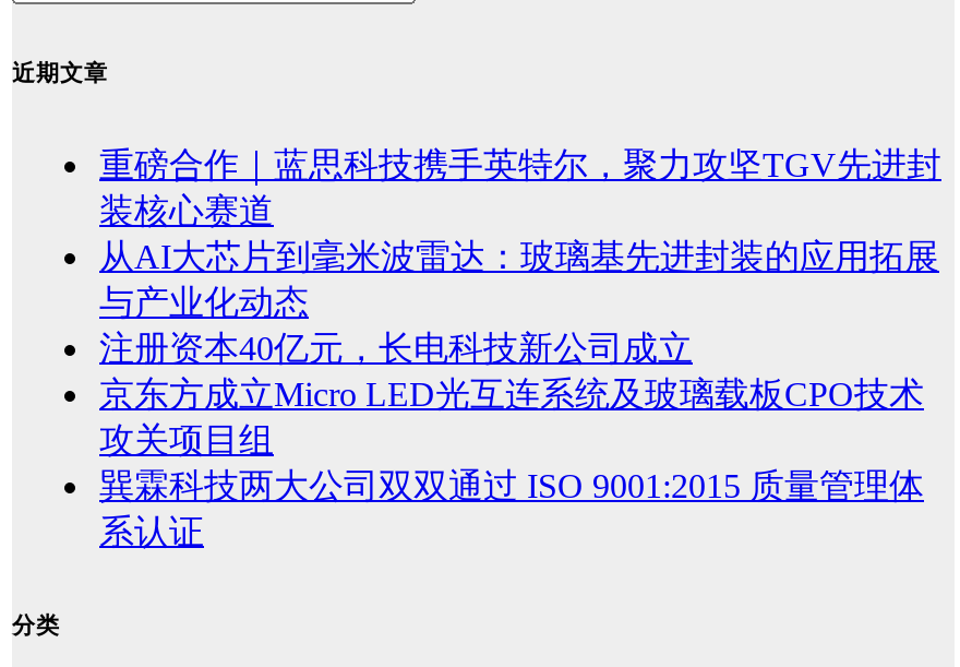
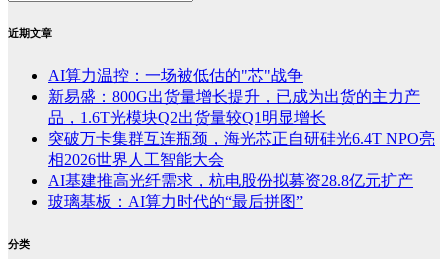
[99,146,941,550] 重磅合作｜蓝思科技携手英特尔，聚力攻坚TGV先进封 | 装核心赛道 | 从AI大芯片到毫米波雷达：玻璃基先进封装的应用拓展 | 与产业化动态 | 注册资本40亿元，长电科技新公司成立 | 京东方成立Micro LED光互连系统及玻璃载板CPO技术 | 攻关项目组 | 巽霖科技两大公司双双通过 ISO 9001:2015 质量管理体 | 系认证 -> [48,67,435,210] AI算力温控：一场被低估的"芯"战争 | 新易盛：800G出货量增长提升，已成为出货的主力产 | 品，1.6T光模块Q2出货量较Q1明显增长 | 突破万卡集群互连瓶颈，海光芯正自研硅光6.4T NPO亮 | 相2026世界人工智能大会 | AI基建推高光纤需求，杭电股份拟募资28.8亿元扩产 | 玻璃基板：AI算力时代的“最后拼图”

